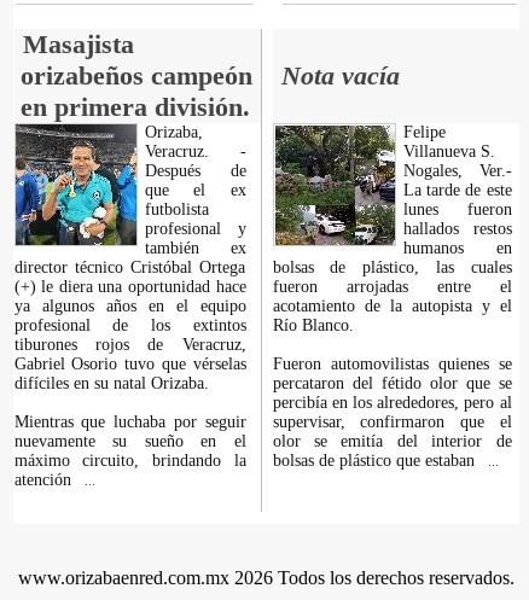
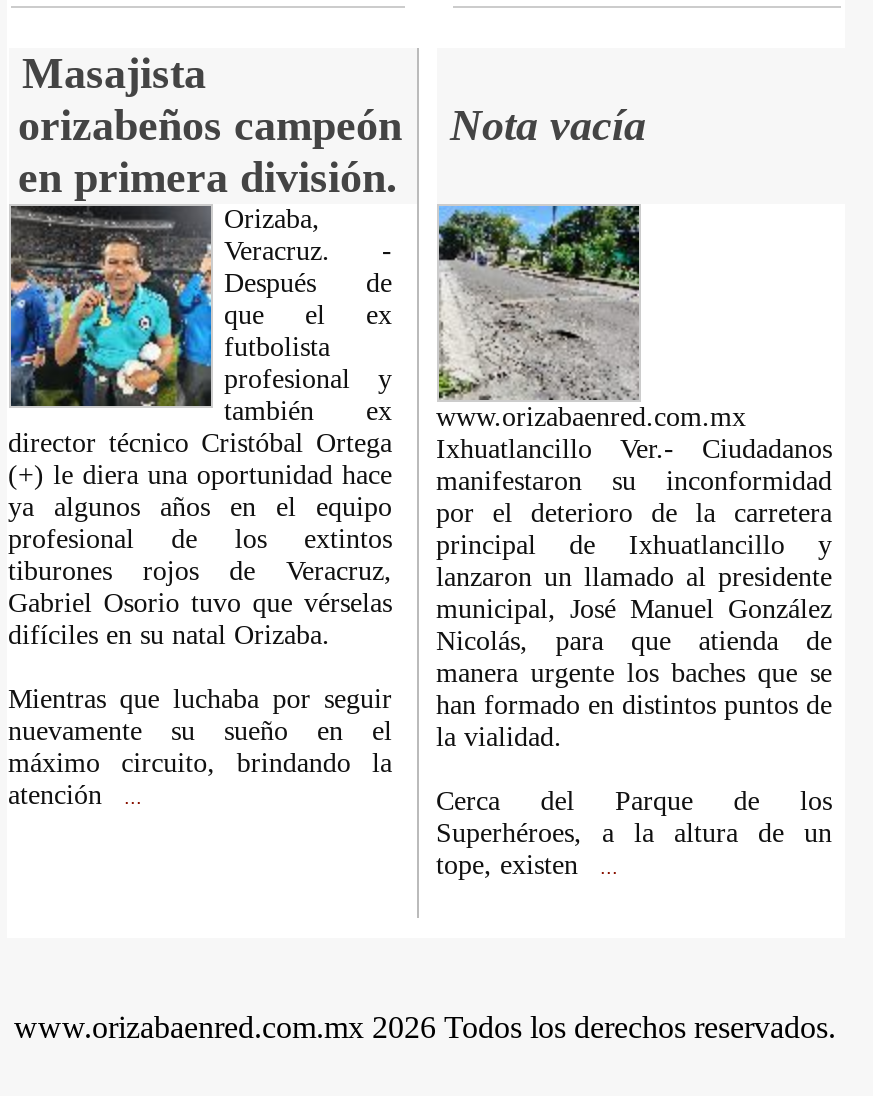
[272,123,511,334] [image] | Felipe | Villanueva S. | Nogales, Ver.- | La tarde de este | lunes fueron | hallados restos | humanos en | bolsas de plástico, las cuales | fueron arrojadas entre el | acotamiento de la autopista y el | Río Blanco. -> [436,204,832,752] [image] | www.orizabaenred.com.mx | Ixhuatlancillo Ver.- Ciudadanos | manifestaron su inconformidad | por el deterioro de la carretera | principal de Ixhuatlancillo y | lanzaron un llamado al presidente | municipal, José Manuel González | Nicolás, para que atienda de | manera urgente los baches que se | han formado en distintos puntos de | la vialidad.
[272,355,511,470] Fueron automovilistas quienes se | percataron del fétido olor que se | percibía en los alrededores, pero al | supervisar, confirmaron que el | olor se emitía del interior de | bolsas de plástico que estaban ... -> [436,786,832,880] Cerca del Parque de los | Superhéroes, a la altura de un | tope, existen ...

